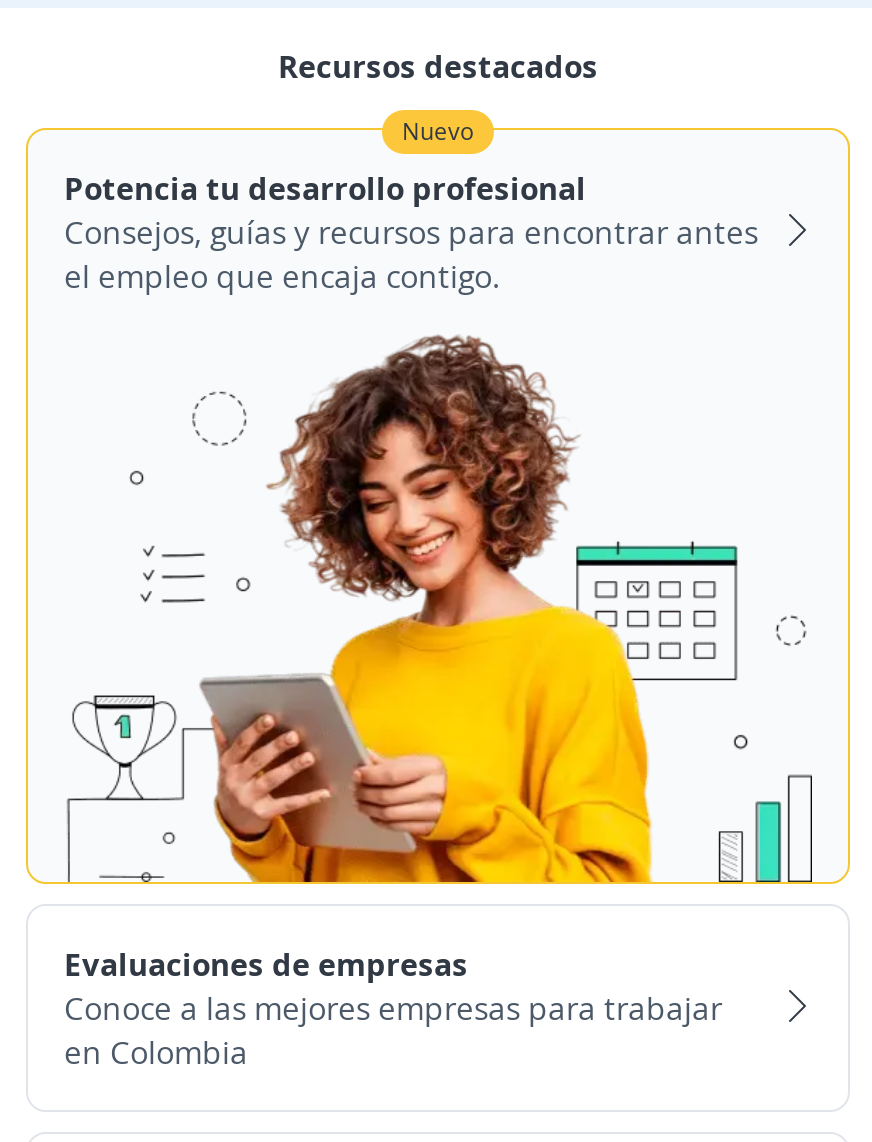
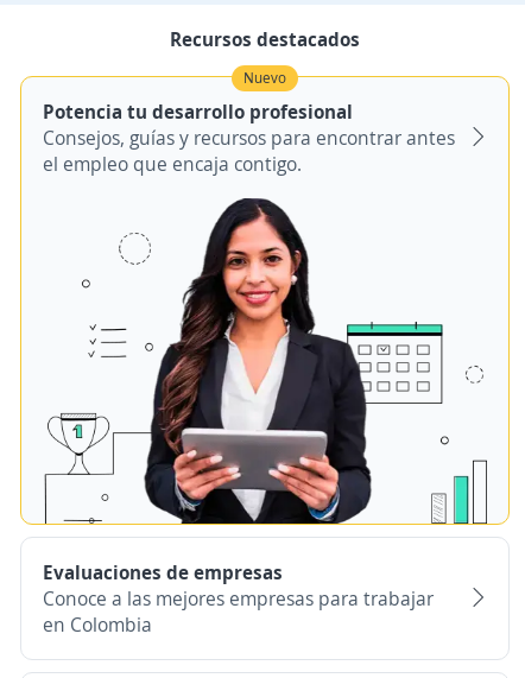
[198,334,654,884] [image] -> [124,197,392,525] [image]

